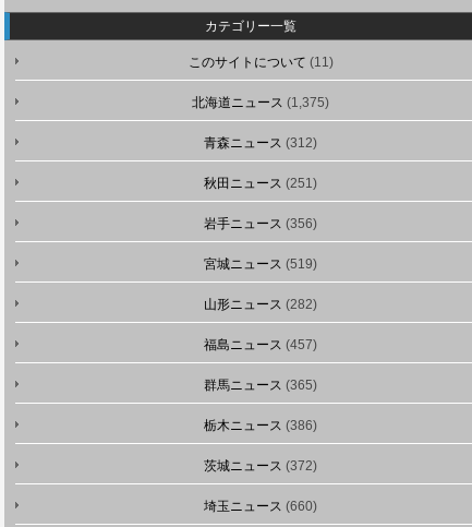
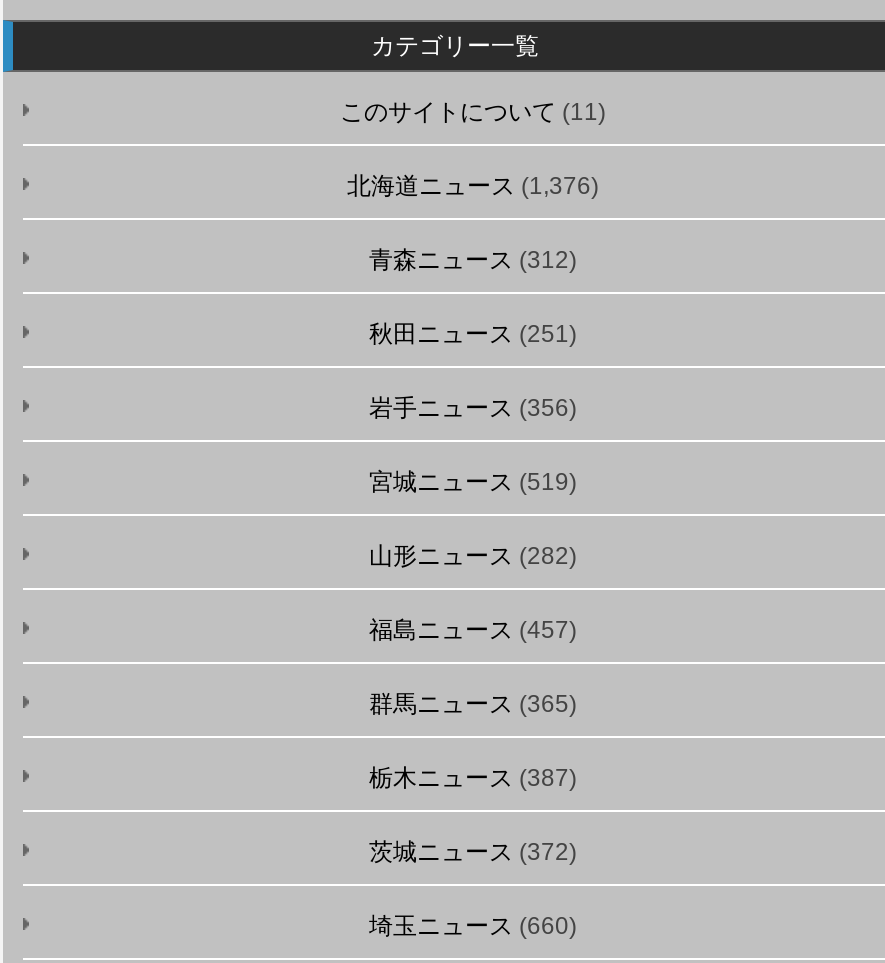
[192,95,329,110] 北海道ニュース(1,375) -> [347,172,599,200] 北海道ニュース(1,376)
[204,418,317,433] 栃木ニュース(386) -> [369,764,577,792] 栃木ニュース(387)

